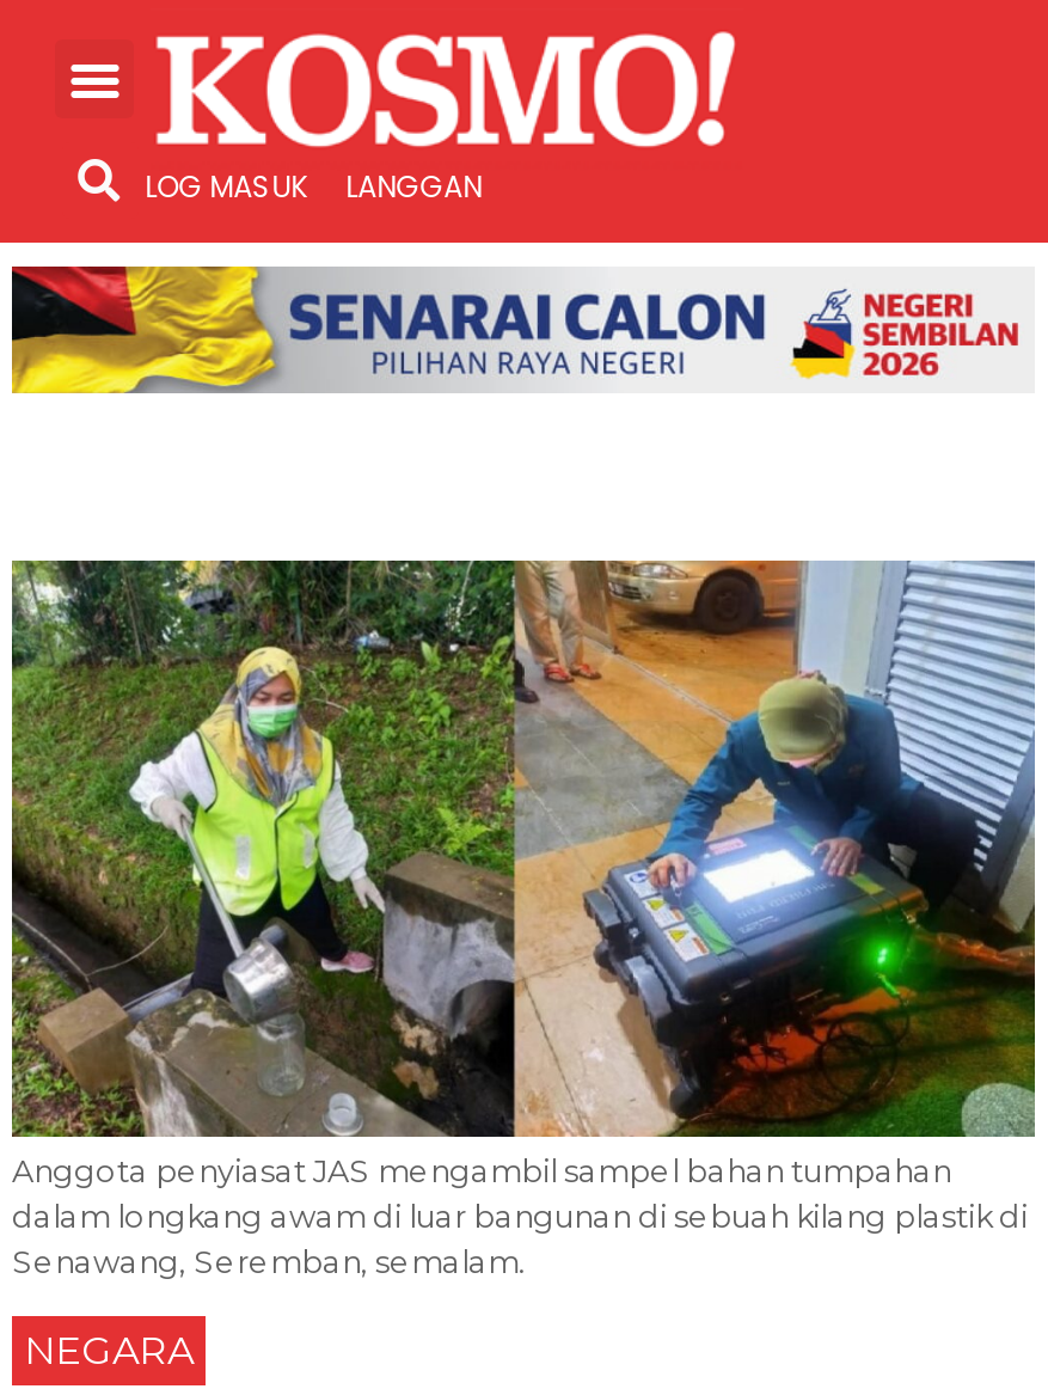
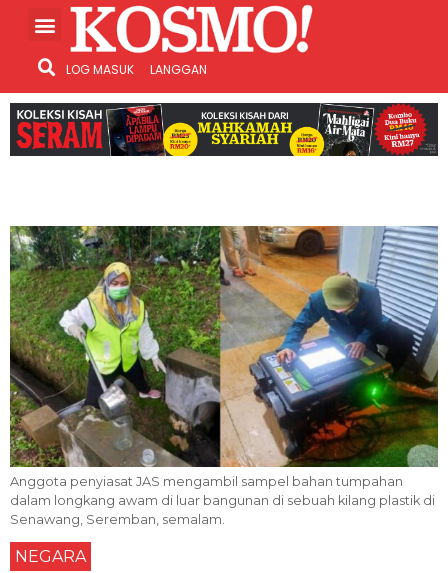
[10,264,1035,396] [image] -> [9,102,439,157] [image]

